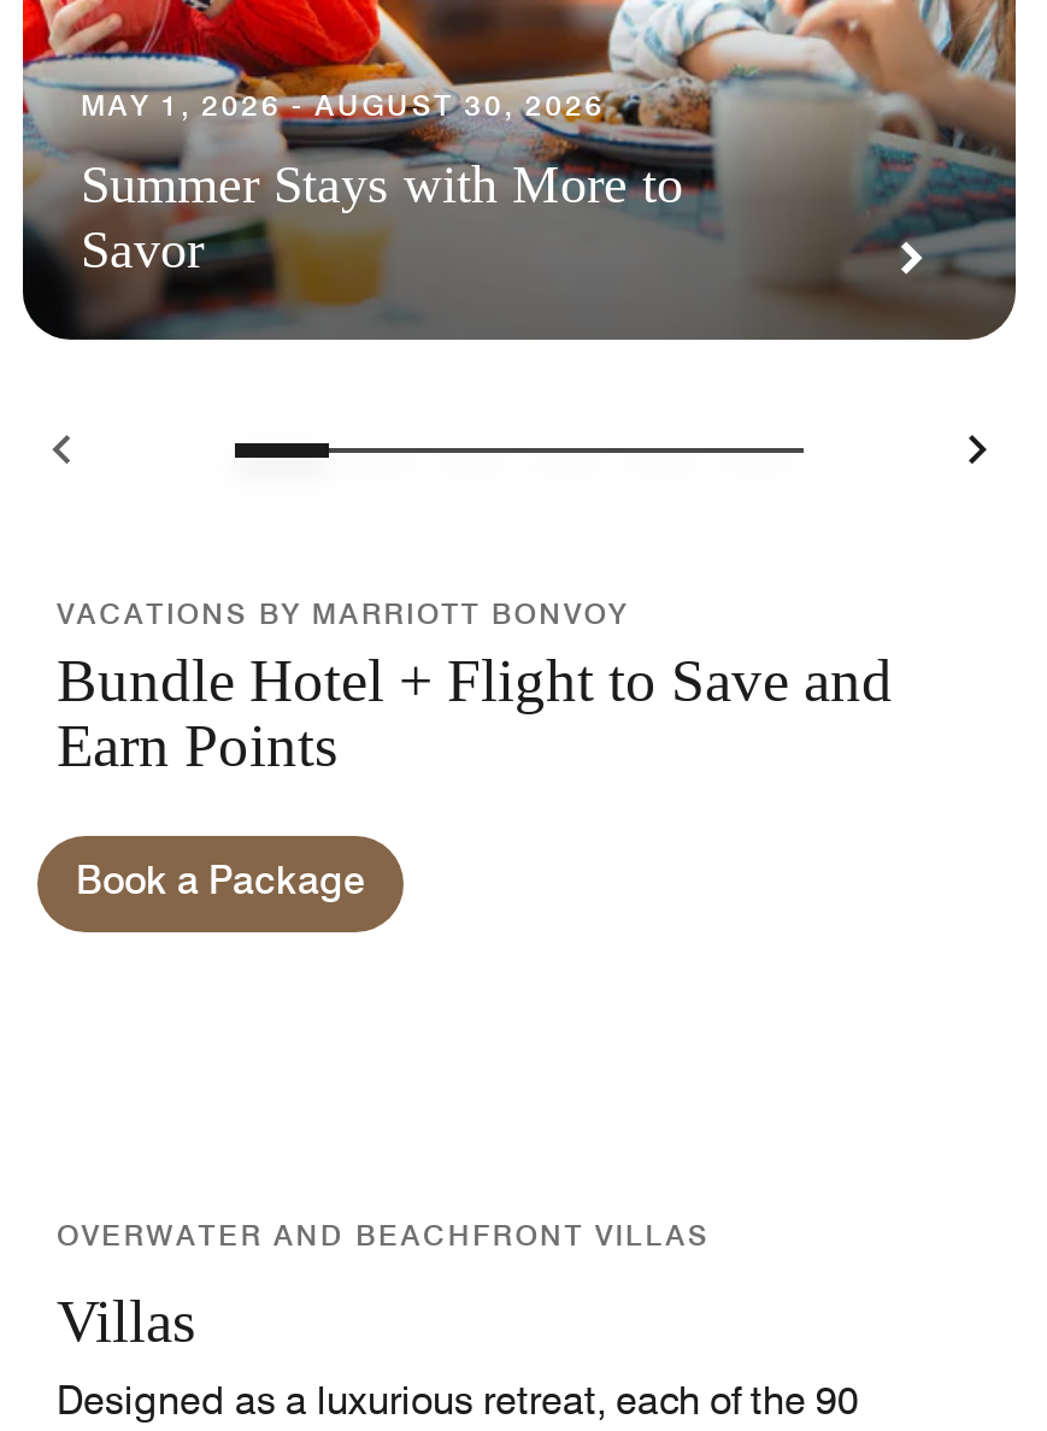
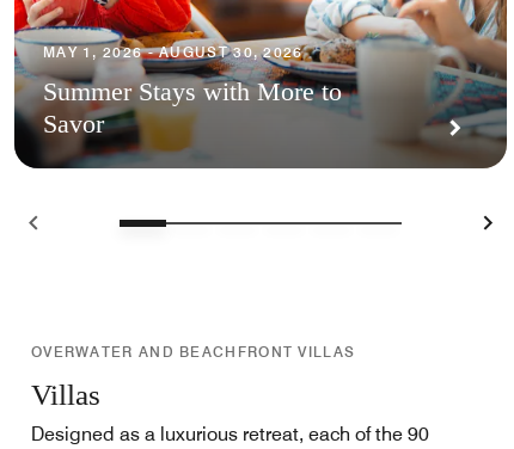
[57,595,893,903] VACATIONS BY MARRIOTT BONVOY | Bundle Hotel + Flight to Save and | Earn Points | Book a Package -> none

